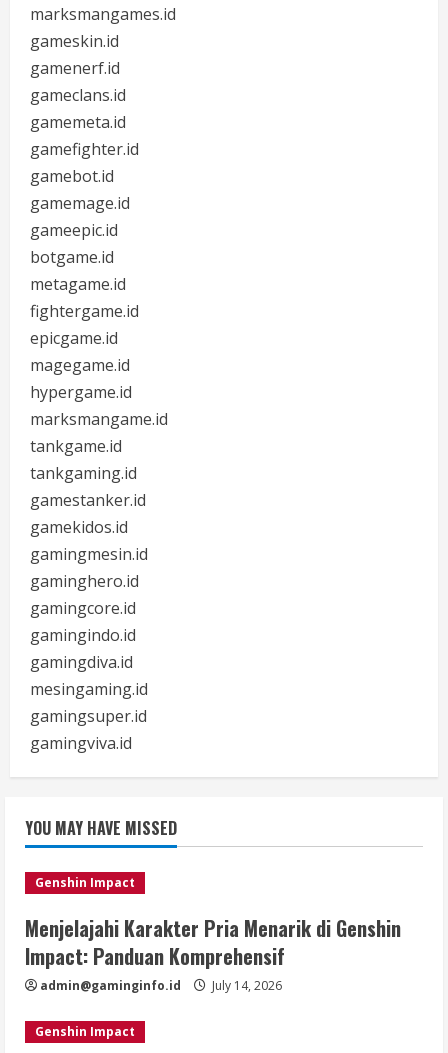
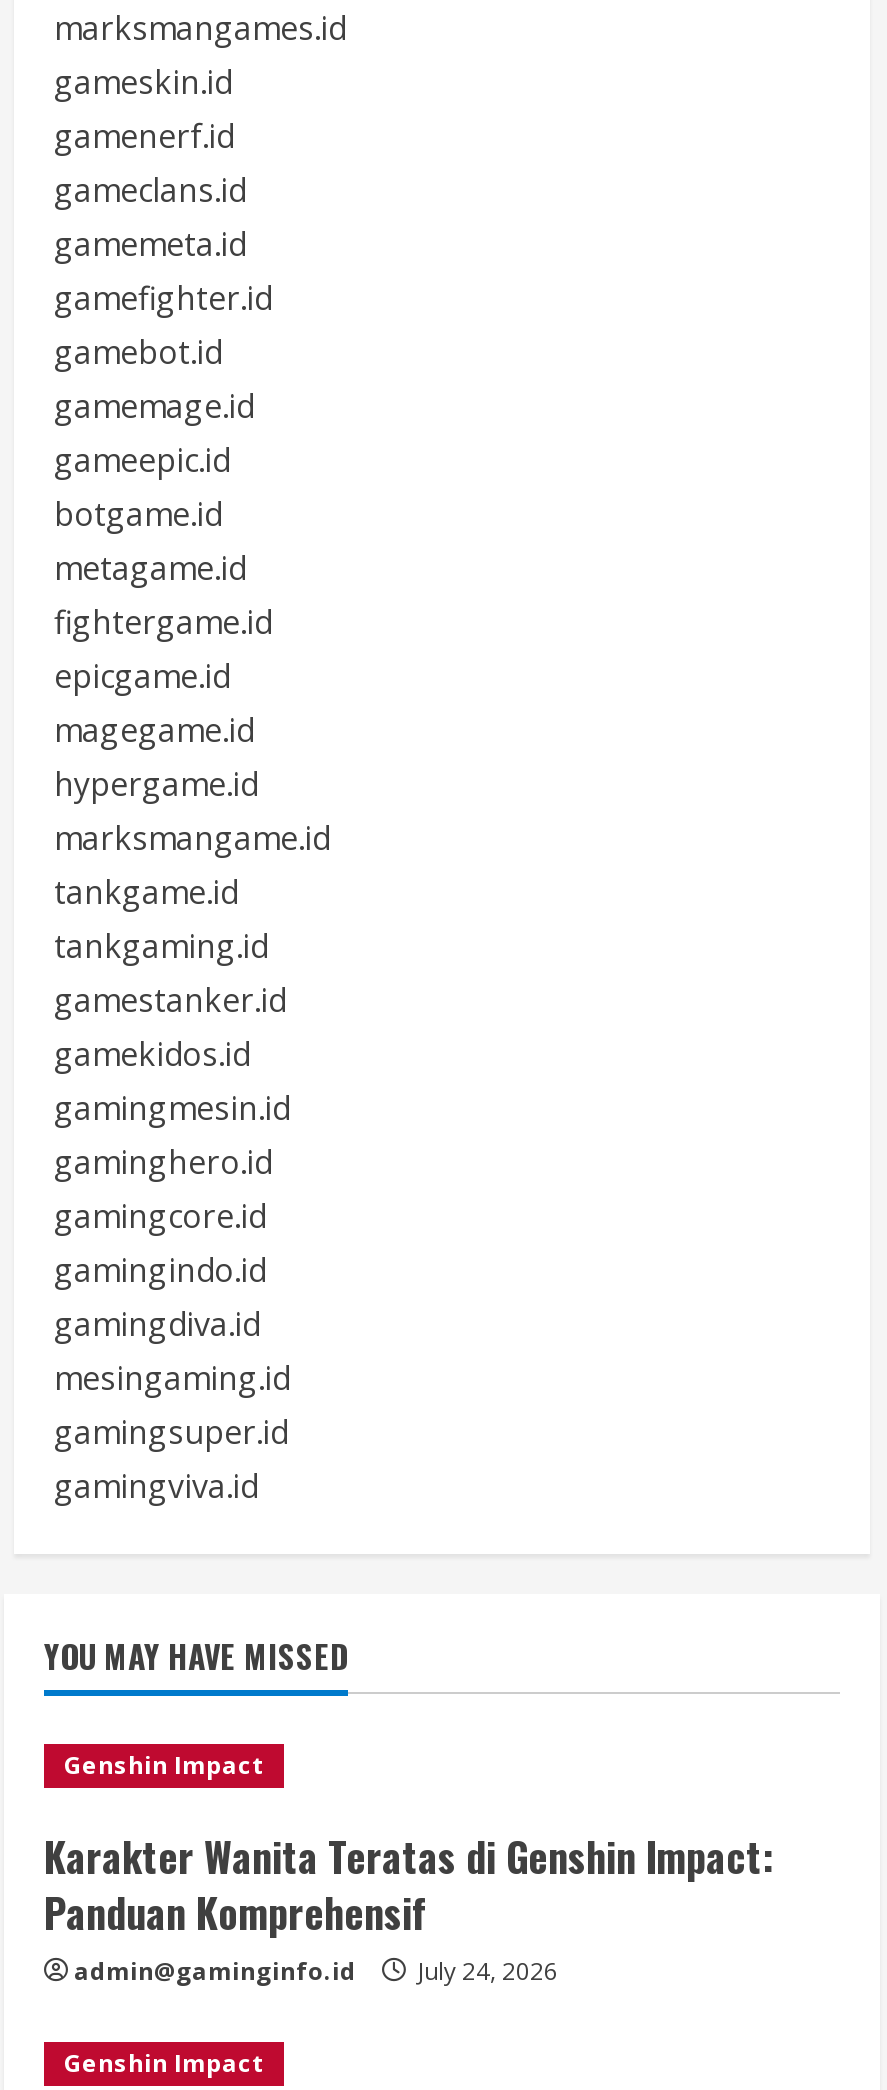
[25,913,401,971] Menjelajahi Karakter Pria Menarik di Genshin | Impact: Panduan Komprehensif -> [44,1826,772,1942] Karakter Wanita Teratas di Genshin Impact: | Panduan Komprehensif
[40,977,282,994] admin@gaminginfo.id July 14, 2026 -> [74,1954,558,1988] admin@gaminginfo.id July 24, 2026

